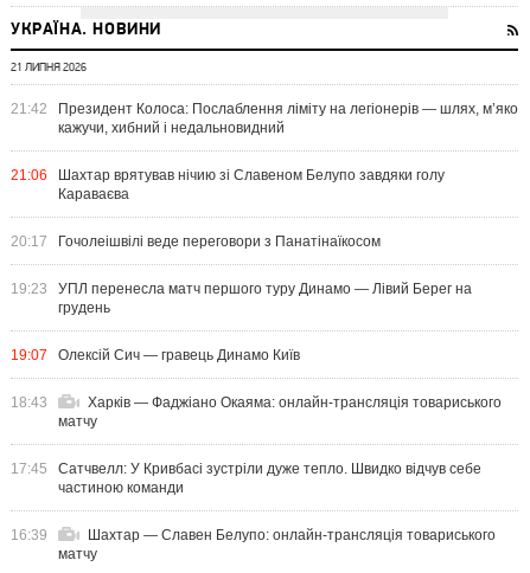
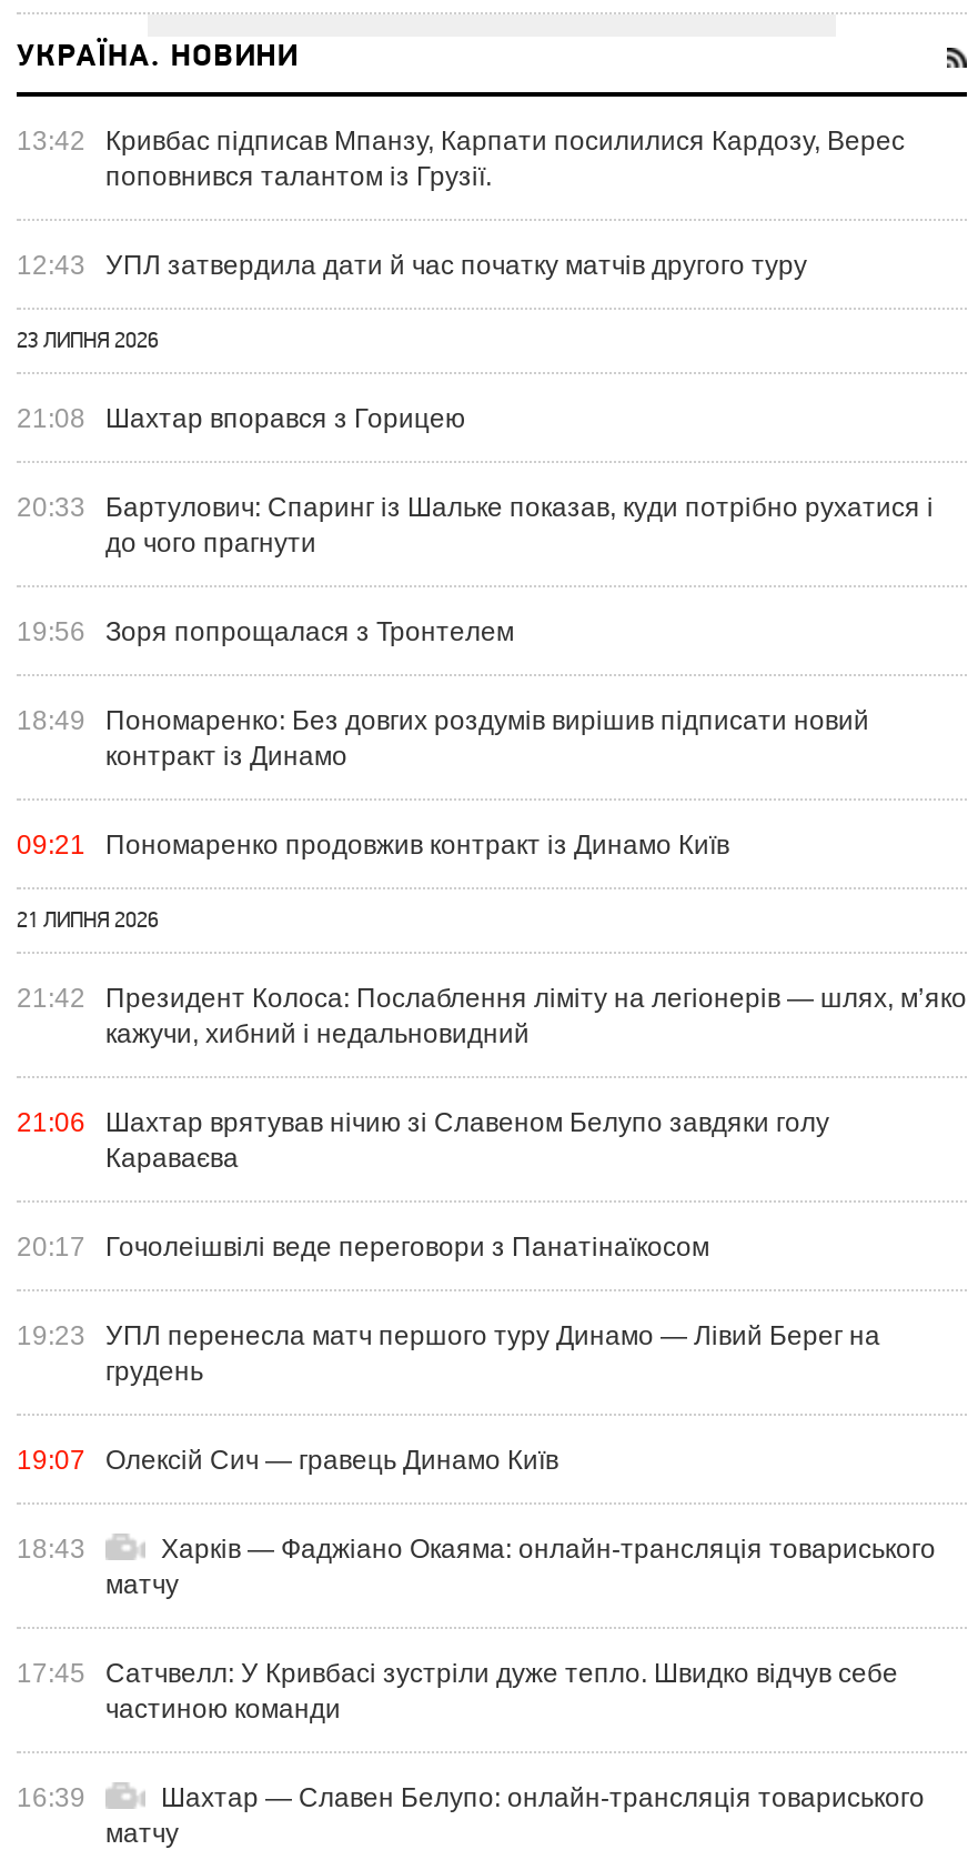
none -> [17,126,934,861] 13:42 | Кривбас підписав Мпанзу, Карпати посилилися Кардозу, Верес | поповнився талантом із Грузії. | 12:43 | УПЛ затвердила дати й час початку матчів другого туру | 23 ЛИПНЯ 2026 | 21:08 | Шахтар впорався з Горицею | 20:33 | Бартулович: Спаринг із Шальке показав, куди потрібно рухатися і | до чого прагнути | 19:56 | Зоря попрощалася з Тронтелем | 18:49 | Пономаренко: Без довгих роздумів вирішив підписати новий | контракт із Динамо | 09:21 | Пономаренко продовжив контракт із Динамо Київ

